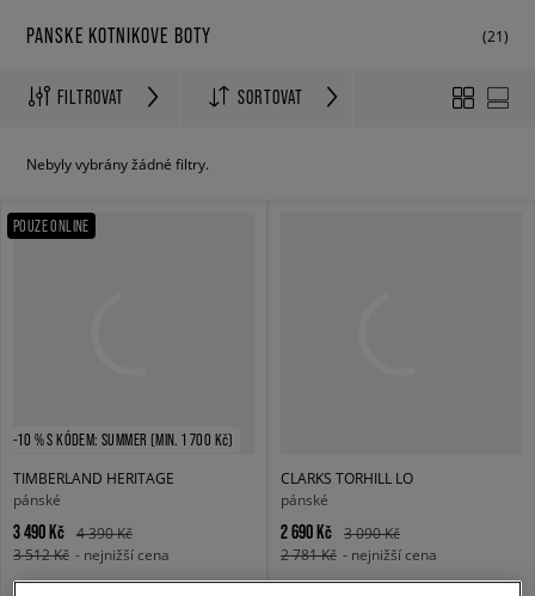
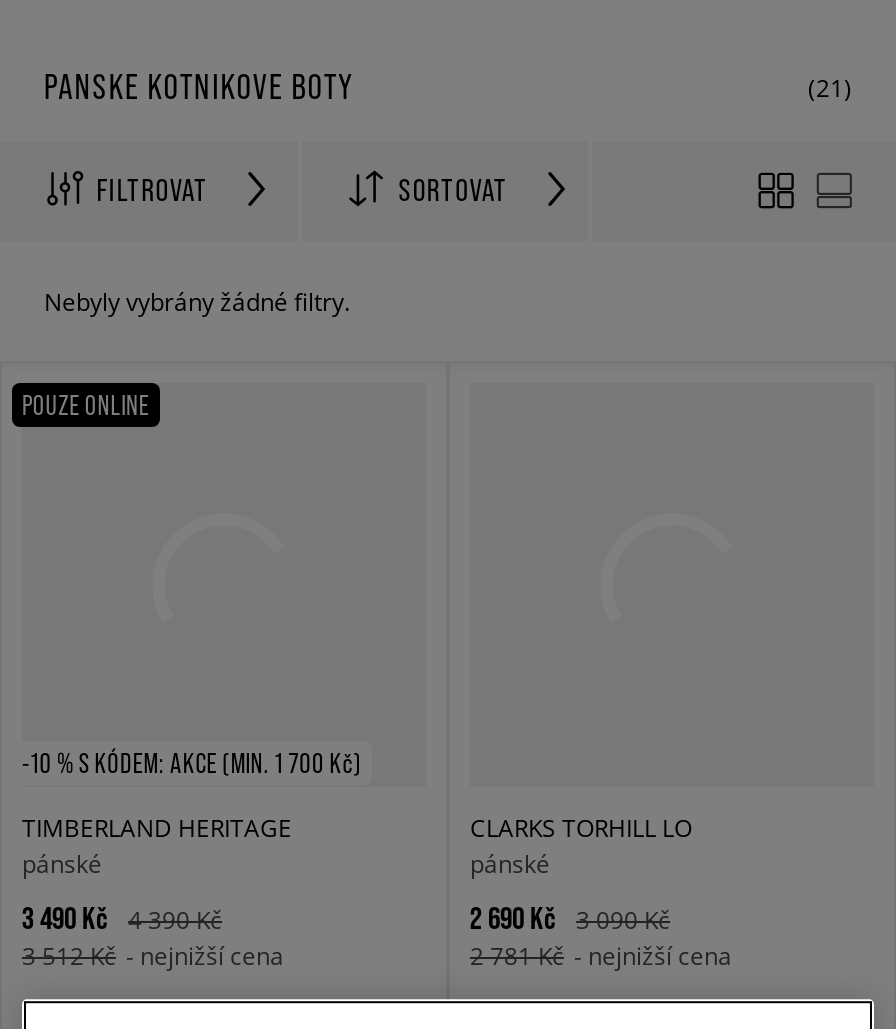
[13,430,234,449] -10 % S KÓDEM: SUMMER (MIN. 1 700 Kč) -> [22,747,362,779] -10 % S KÓDEM: AKCE (MIN. 1 700 Kč)

